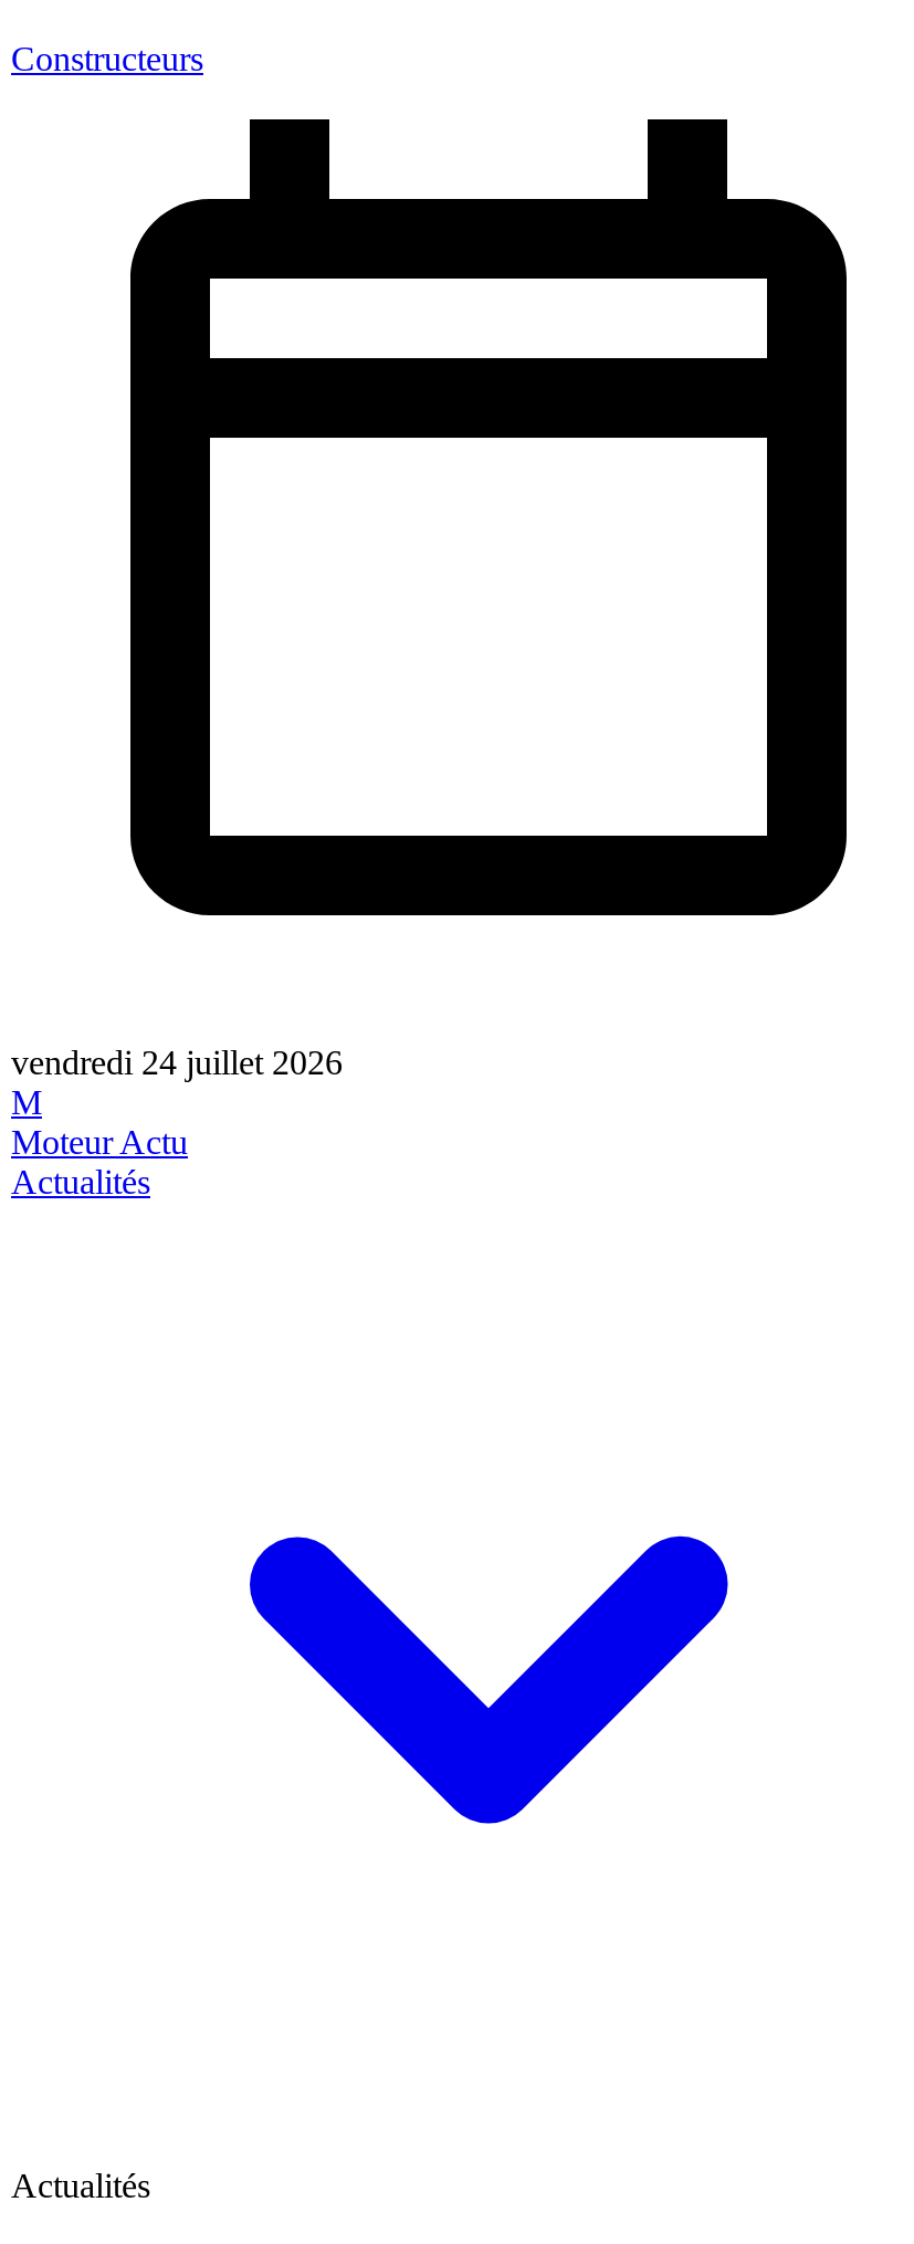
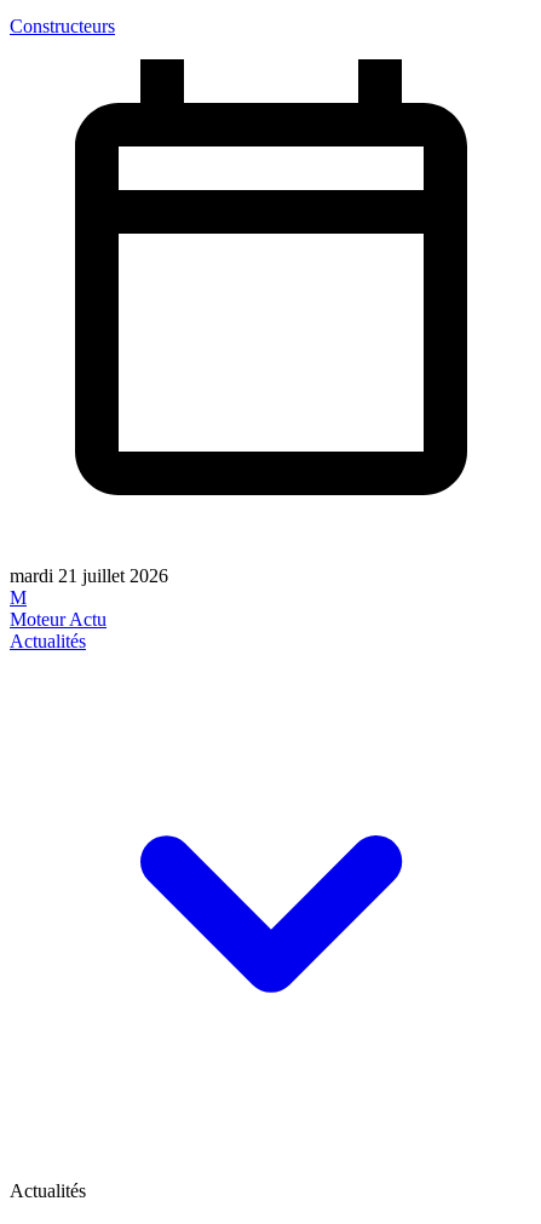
[11,1044,343,1081] vendredi 24 juillet 2026 -> [10,565,168,586] mardi 21 juillet 2026

